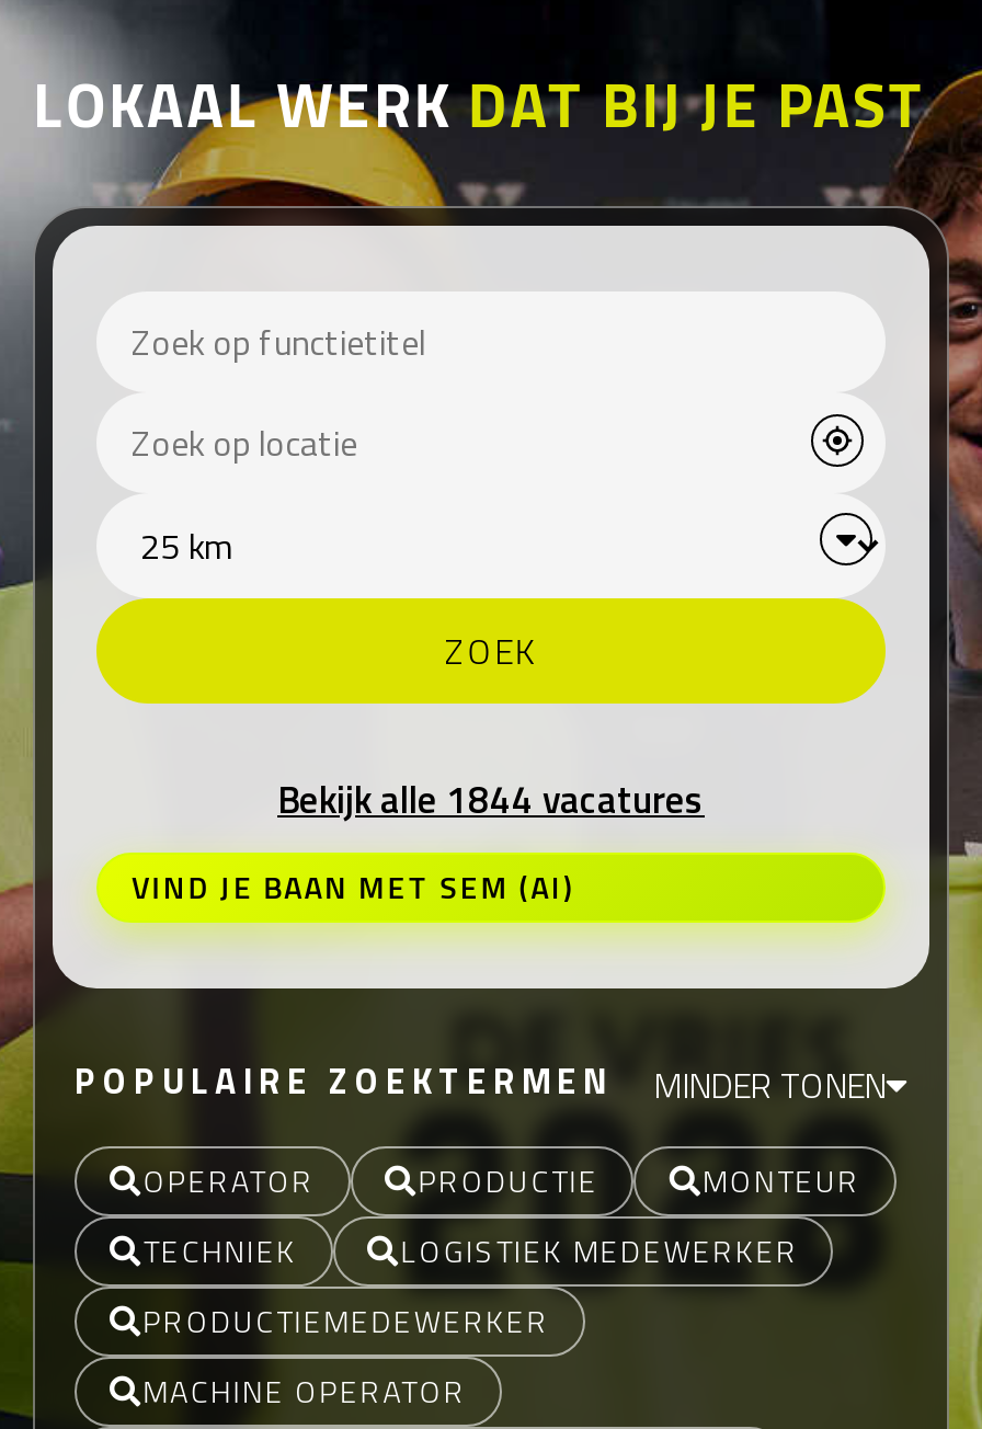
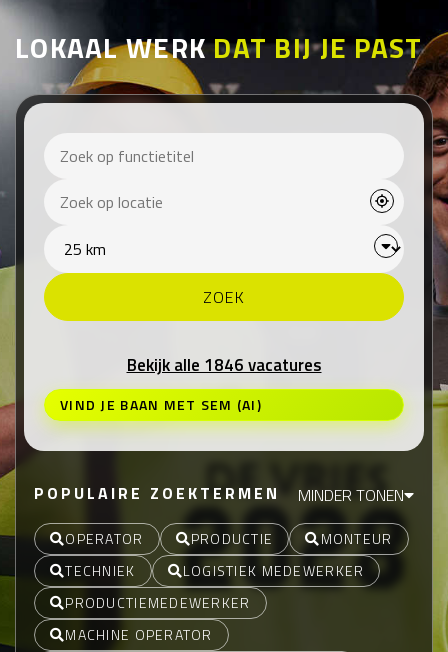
[277,771,705,828] Bekijk alle 1844 vacatures -> [126,352,321,378] Bekijk alle 1846 vacatures

